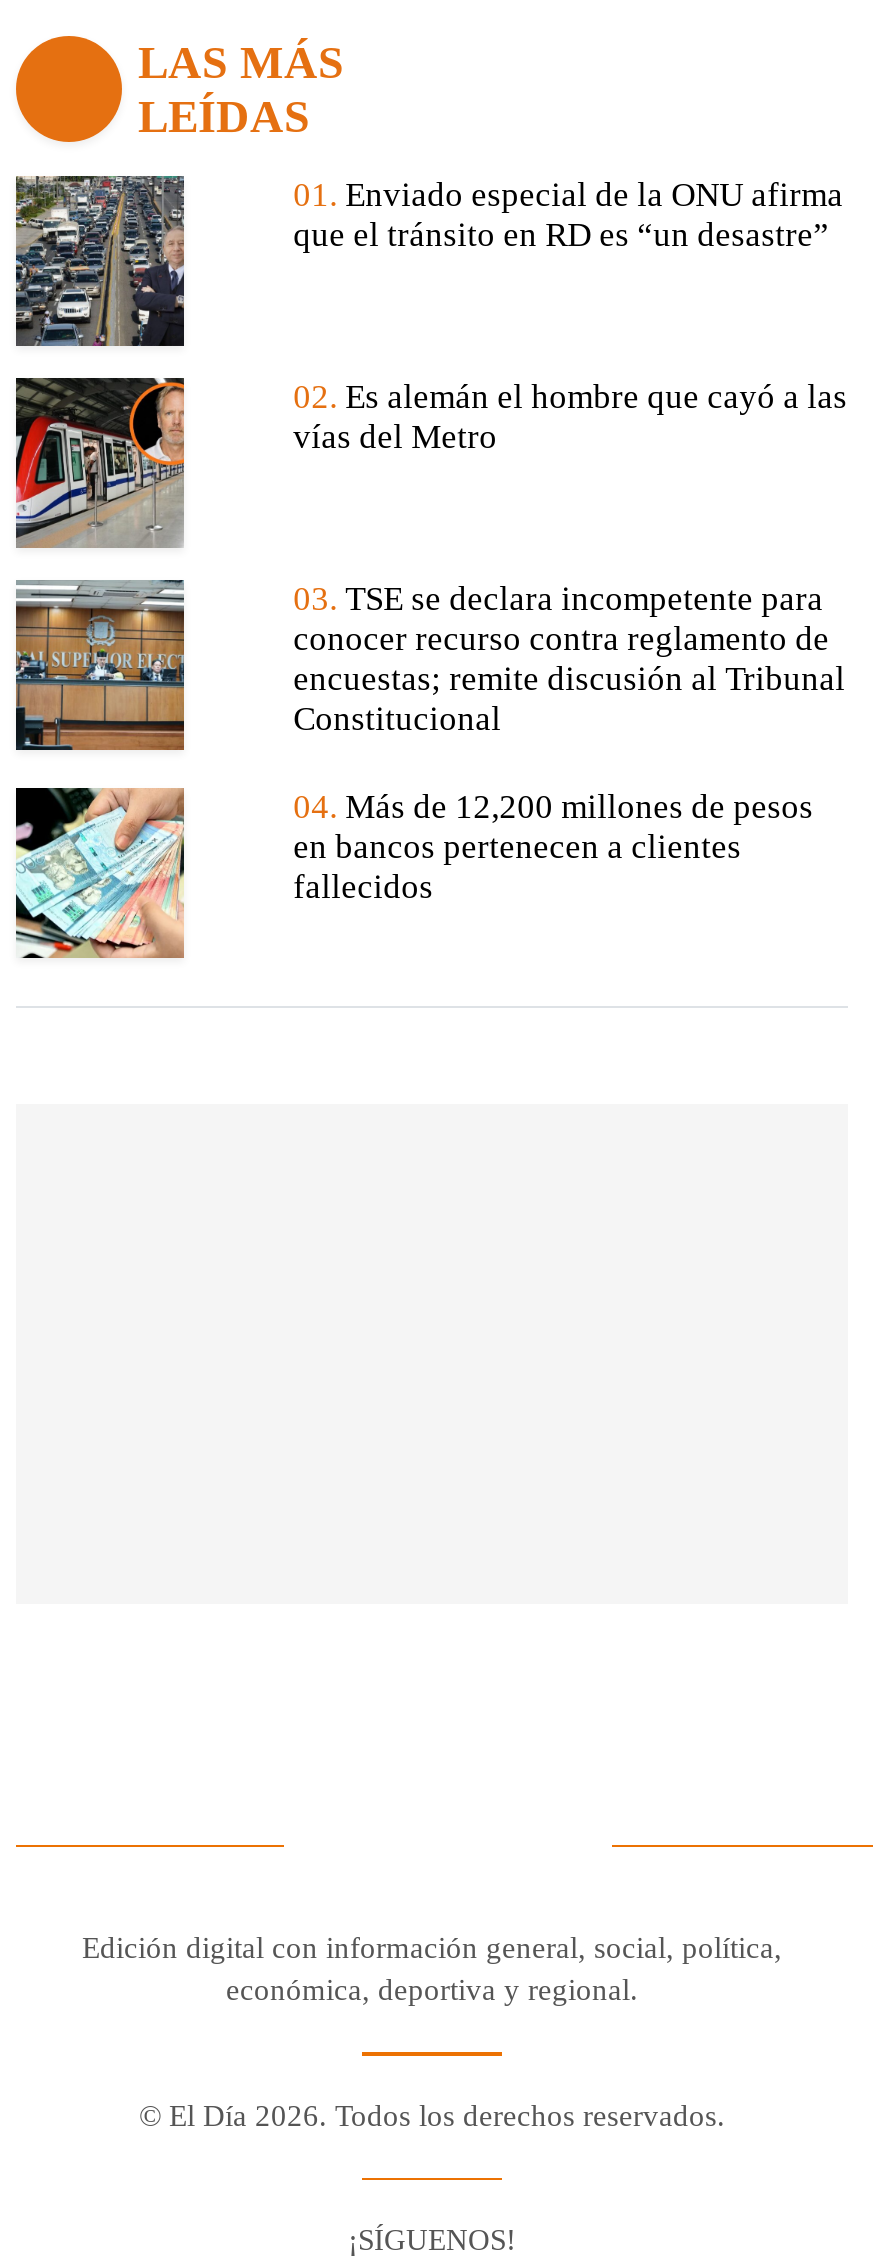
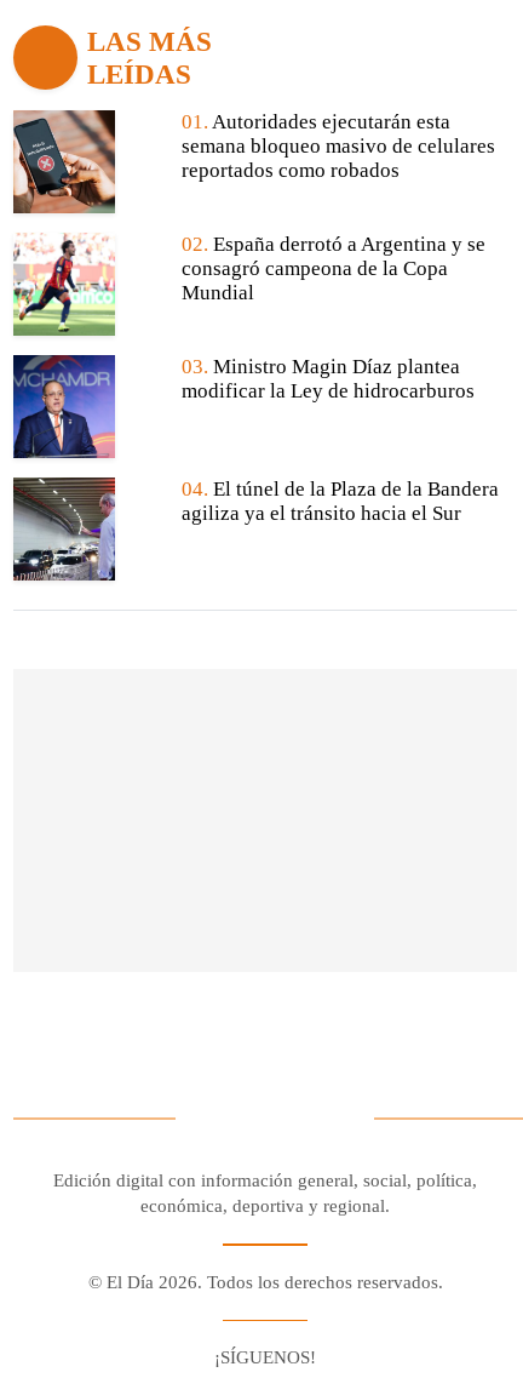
[14,174,186,348] [image] -> [12,109,116,215] [image]
[293,177,843,255] 01. Enviado especial de la ONU afirma | que el tránsito en RD es “un desastre” -> [181,111,495,182] 01. Autoridades ejecutarán esta | semana bloqueo masivo de celulares | reportados como robados
[14,376,186,548] [image] -> [12,233,116,336] [image]
[293,379,847,457] 02. Es alemán el hombre que cayó a las | vías del Metro -> [181,233,485,305] 02. España derrotó a Argentina y se | consagró campeona de la Copa | Mundial
[14,578,186,752] [image] -> [12,355,116,459] [image]
[293,581,845,739] 03. TSE se declara incompetente para | conocer recurso contra reglamento de | encuestas; remite discusión al Tribunal | Constitucional -> [181,356,474,403] 03. Ministro Magin Díaz plantea | modificar la Ley de hidrocarburos
[16,786,186,960] [image] -> [12,476,116,582] [image]
[293,789,813,907] 04. Más de 12,200 millones de pesos | en bancos pertenecen a clientes | fallecidos -> [181,478,498,525] 04. El túnel de la Plaza de la Bandera | agiliza ya el tránsito hacia el Sur

